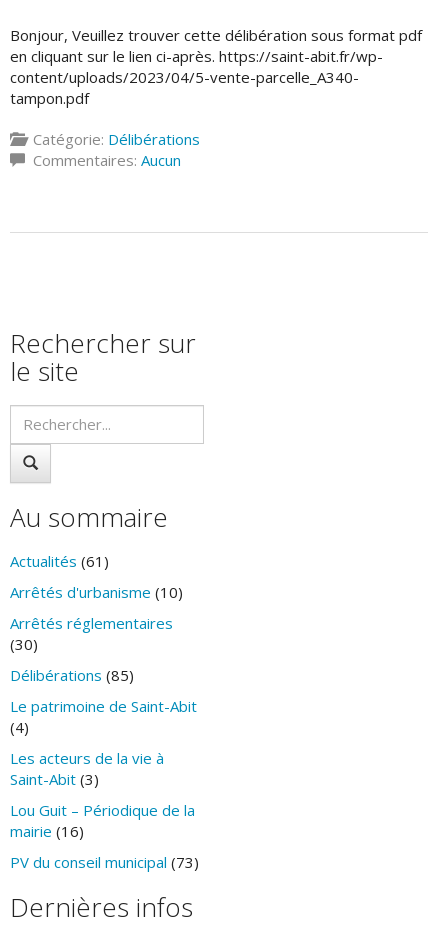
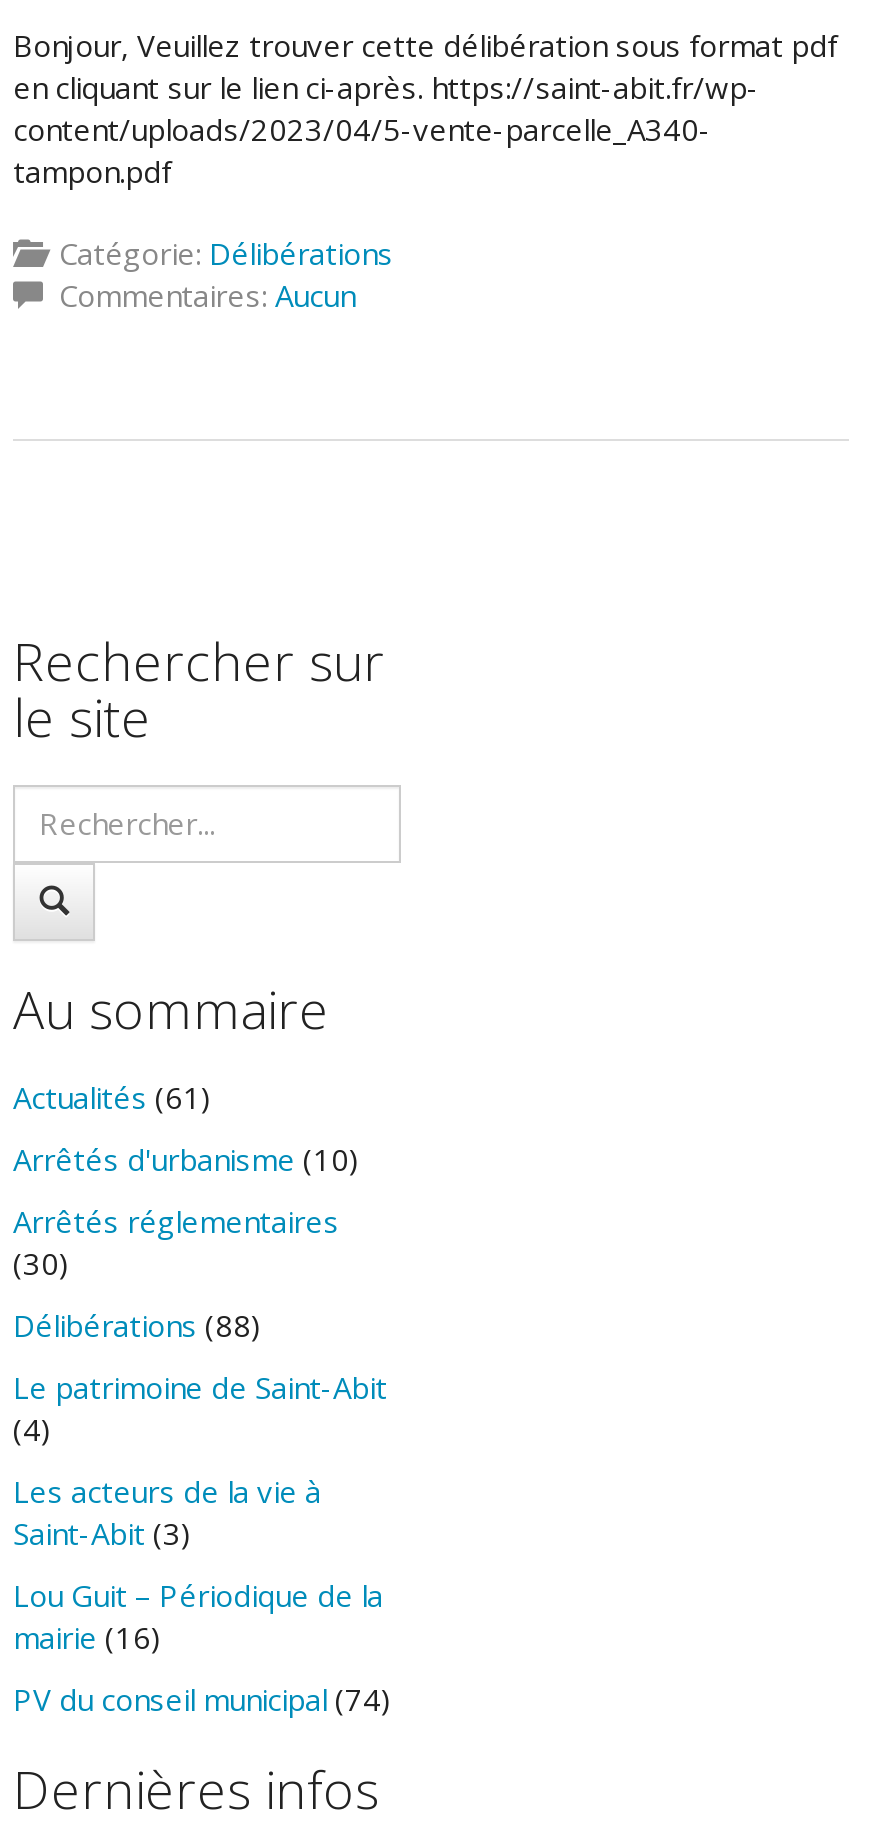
[10,665,134,685] Délibérations (85) -> [13,1305,261,1345] Délibérations (88)
[10,852,199,872] PV du conseil municipal (73) -> [13,1679,391,1719] PV du conseil municipal (74)

